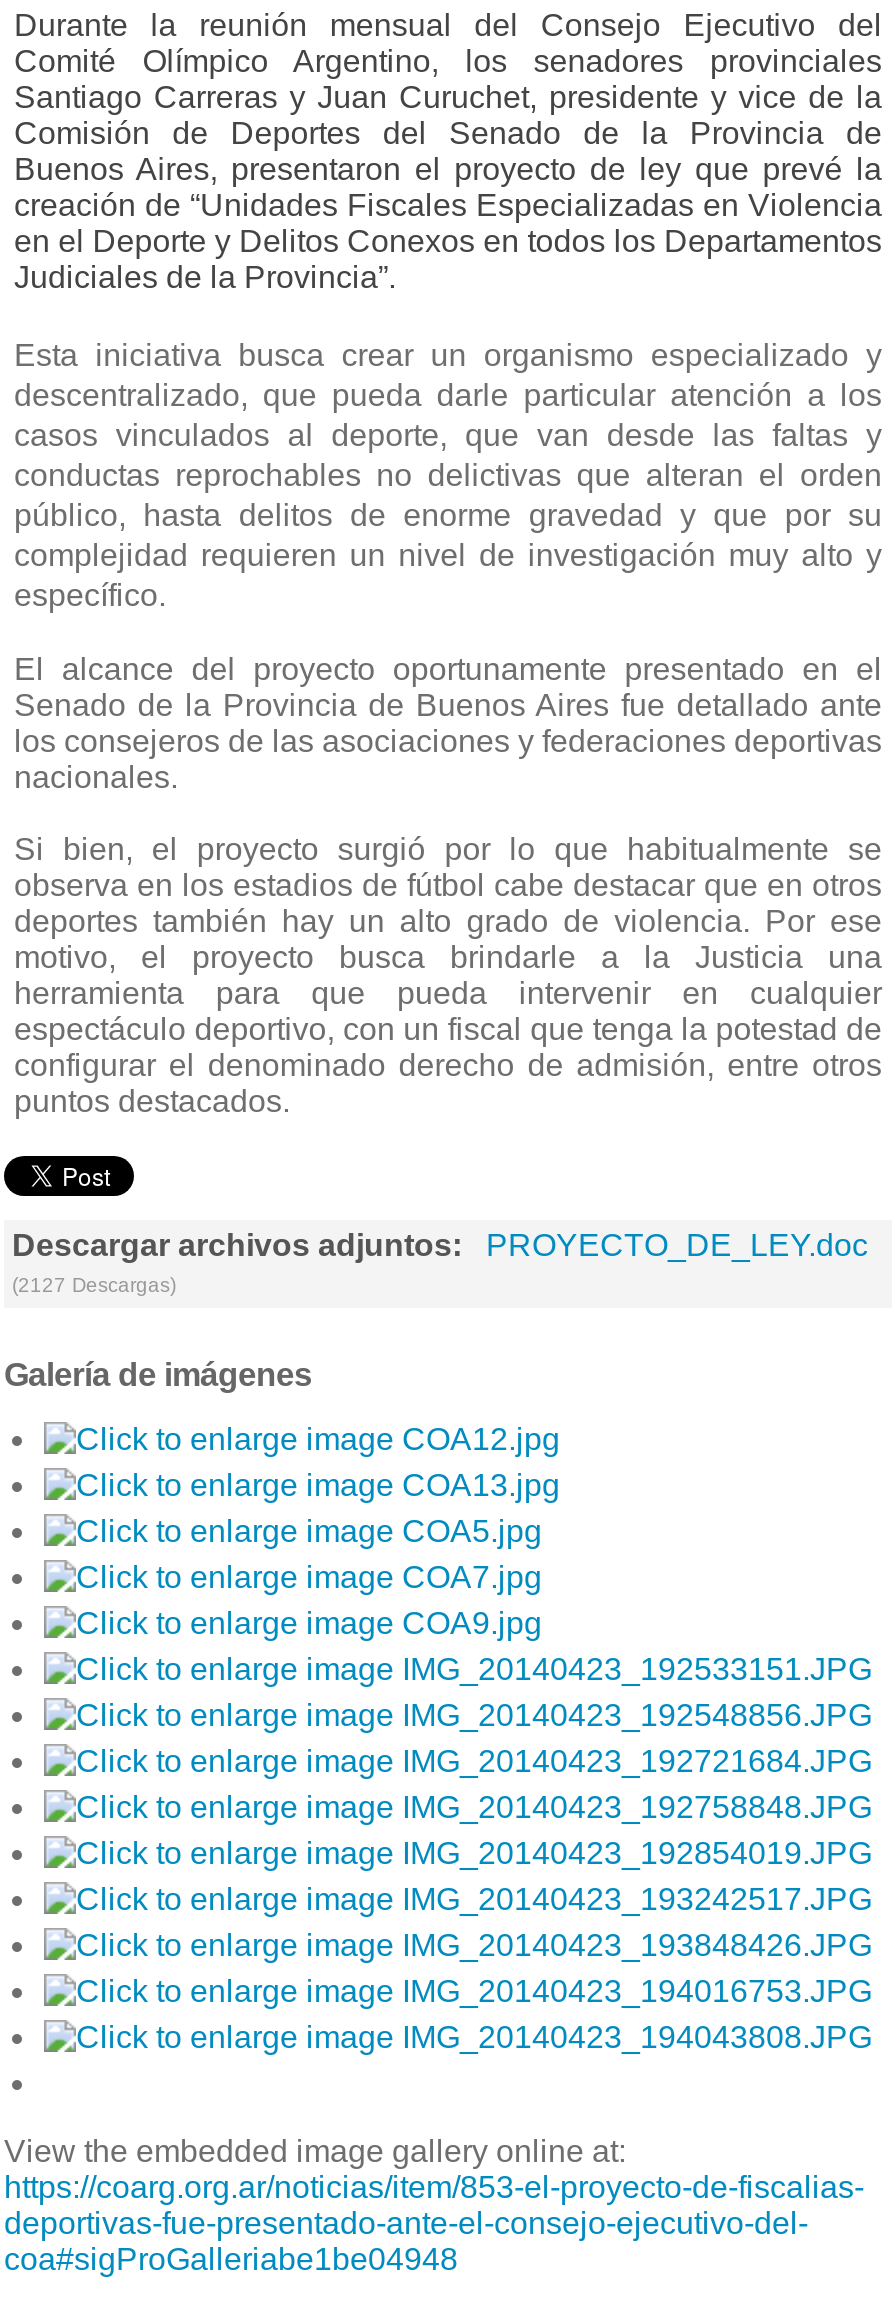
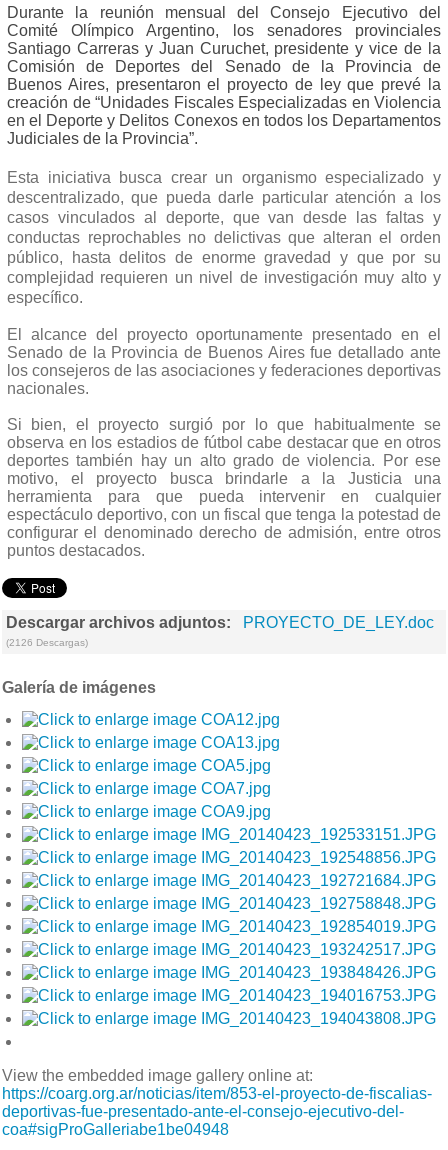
[12,1273,176,1295] (2127 Descargas) -> [6,637,88,648] (2126 Descargas)

